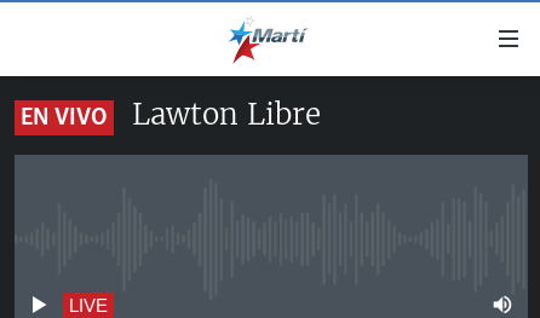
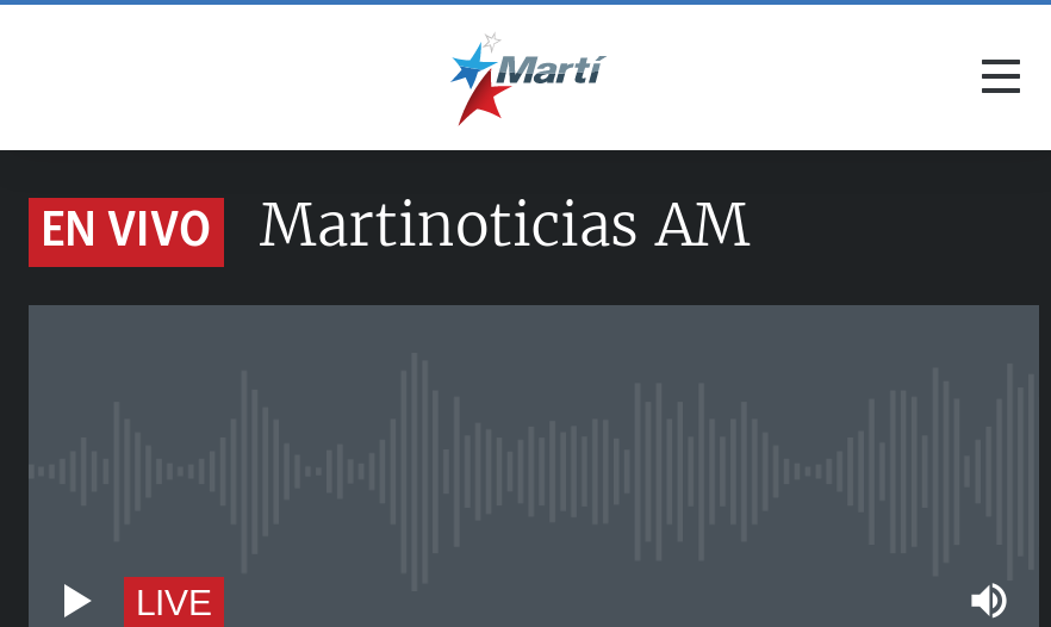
[132,96,321,133] Lawton Libre -> [260,188,751,262] Martinoticias AM

